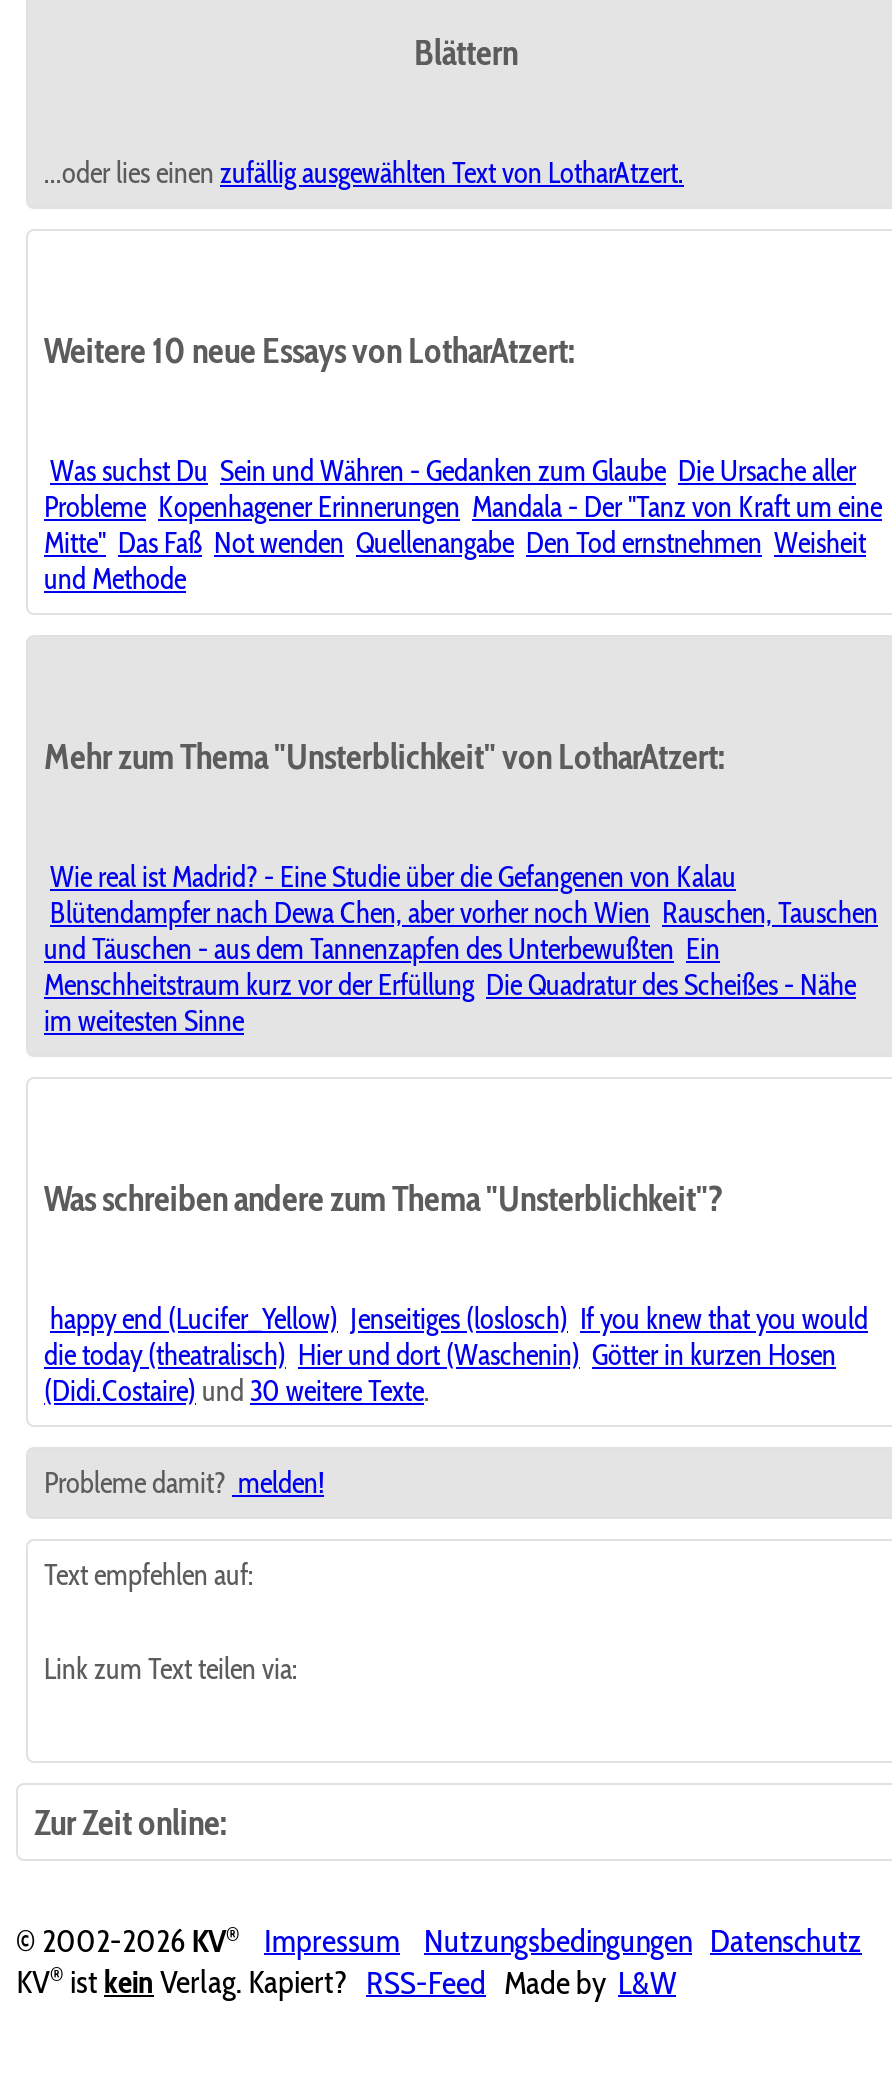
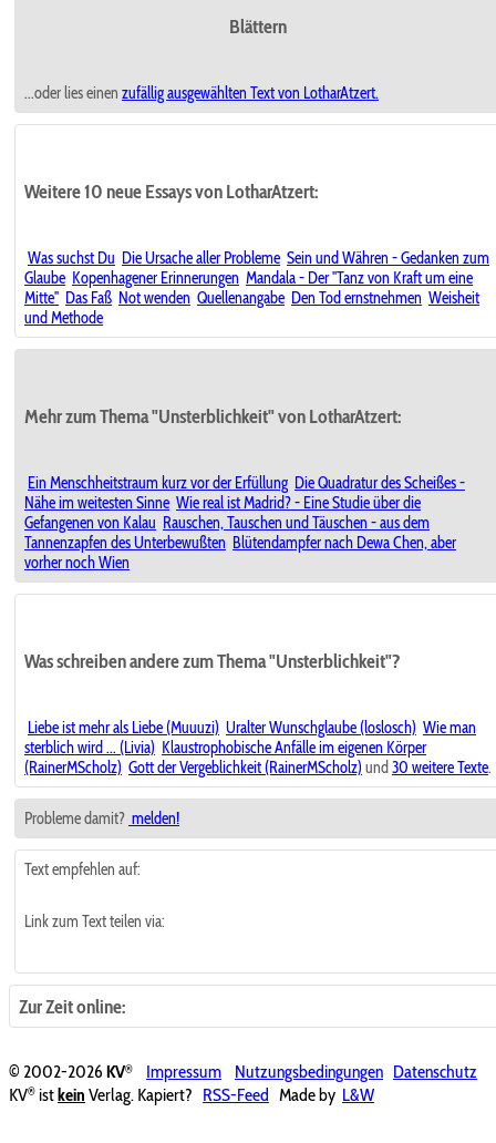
[50,454,856,490] Was suchst Du Sein und Währen - Gedanken zum Glaube Die Ursache aller -> [28,248,489,268] Was suchst Du Die Ursache aller Probleme Sein und Währen - Gedanken zum
[44,490,882,526] Probleme Kopenhagener Erinnerungen Mandala - Der "Tanz von Kraft um eine -> [24,268,473,288] Glaube Kopenhagener Erinnerungen Mandala - Der "Tanz von Kraft um eine
[44,860,878,1040] Wie real ist Madrid? - Eine Studie über die Gefangenen von Kalau | Blütendampfer nach Dewa Chen, aber vorher noch Wien Rauschen, Tauschen | und Täuschen - aus dem Tannenzapfen des Unterbewußten Ein | Menschheitstraum kurz vor der Erfüllung Die Quadratur des Scheißes - Nähe | im weitesten Sinne -> [24,473,465,573] Ein Menschheitstraum kurz vor der Erfüllung Die Quadratur des Scheißes - | Nähe im weitesten Sinne Wie real ist Madrid? - Eine Studie über die | Gefangenen von Kalau Rauschen, Tauschen und Täuschen - aus dem | Tannenzapfen des Unterbewußten Blütendampfer nach Dewa Chen, aber | vorher noch Wien
[44,1302,868,1410] happy end (Lucifer_Yellow) Jenseitiges (loslosch) If you knew that you would | die today (theatralisch) Hier und dort (Waschenin) Götter in kurzen Hosen | (Didi.Costaire) und 30 weitere Texte. -> [24,718,492,778] Liebe ist mehr als Liebe (Muuuzi) Uralter Wunschglaube (loslosch) Wie man | sterblich wird ... (Livia) Klaustrophobische Anfälle im eigenen Körper | (RainerMScholz) Gott der Vergeblichkeit (RainerMScholz) und 30 weitere Texte.

